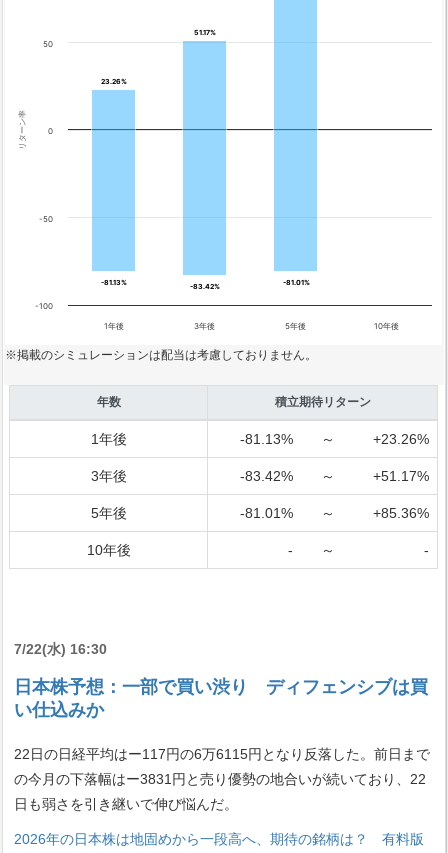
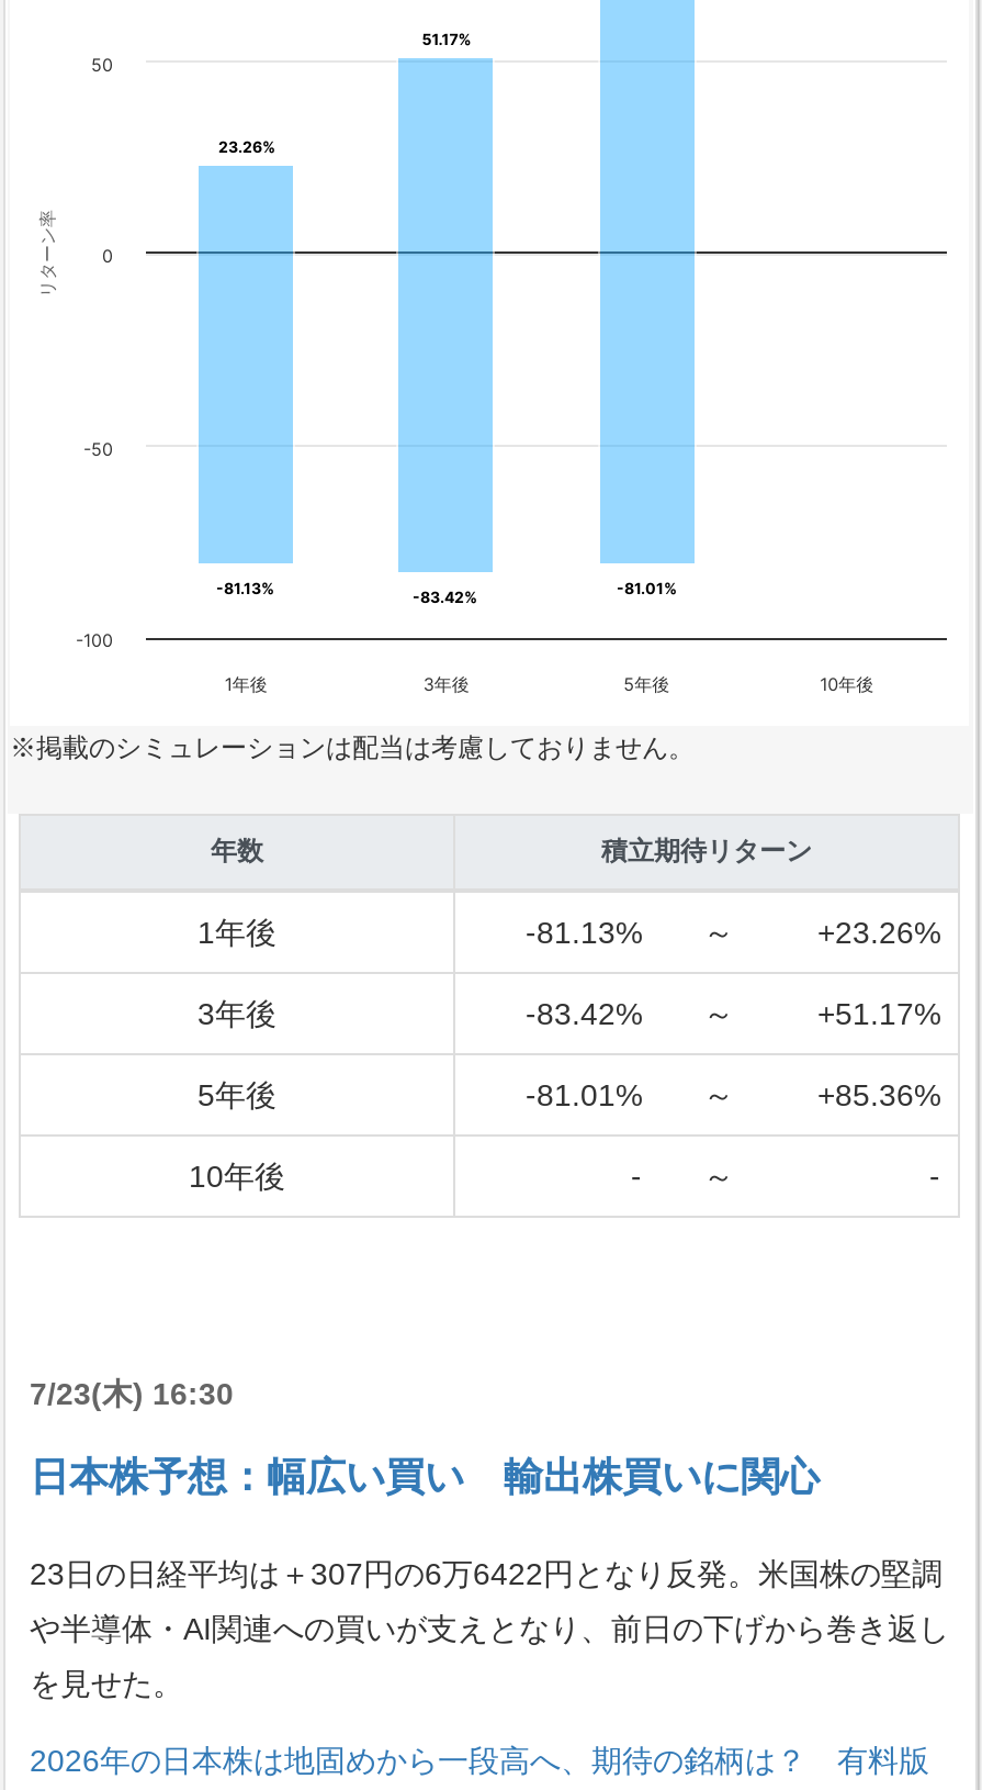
[14,641,107,657] 7/22(水) 16:30 -> [30,1376,234,1411] 7/23(木) 16:30
[14,677,428,720] 日本株予想：一部で買い渋り ディフェンシブは買 | い仕込みか -> [30,1455,820,1499] 日本株予想：幅広い買い 輸出株買いに関心
[14,746,430,762] 22日の日経平均はー117円の6万6115円となり反落した。前日まで -> [30,1556,943,1591] 23日の日経平均は＋307円の6万6422円となり反発。米国株の堅調
[14,771,426,787] の今月の下落幅はー3831円と売り優勢の地合いが続いており、22 -> [30,1611,949,1646] や半導体・AI関連への買いが支えとなり、前日の下げから巻き返し
[14,796,238,812] 日も弱さを引き継いで伸び悩んだ。 -> [30,1666,183,1701] を見せた。

